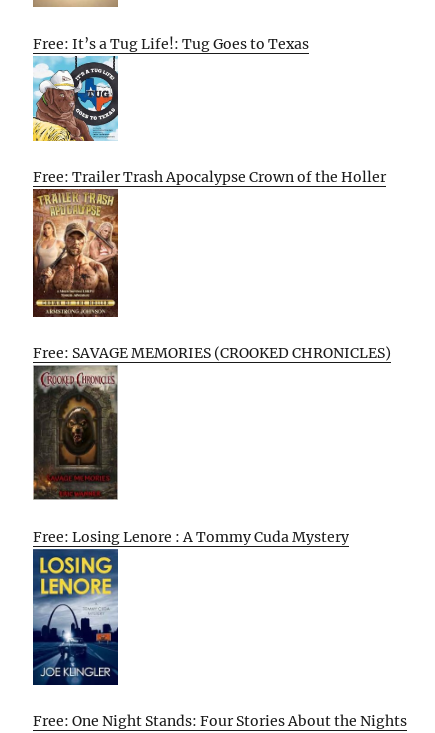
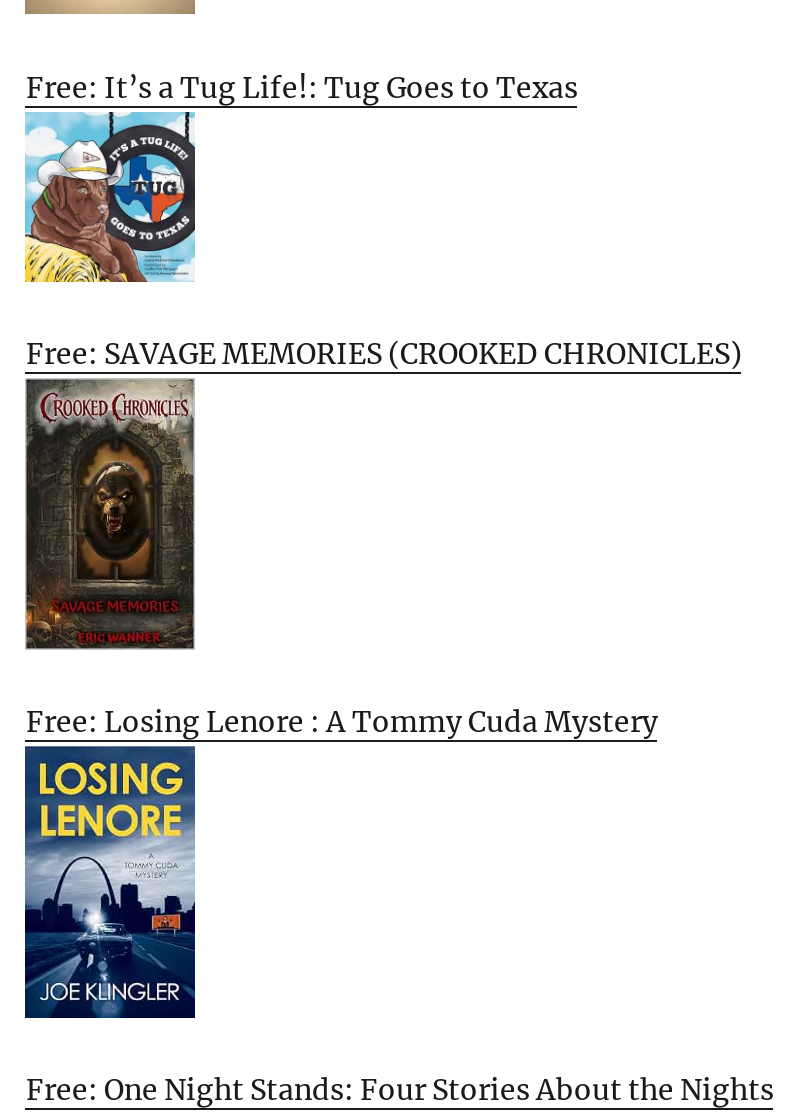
[33,168,386,186] Free: Trailer Trash Apocalypse Crown of the Holler -> none
[32,194,119,318] [image] -> none

